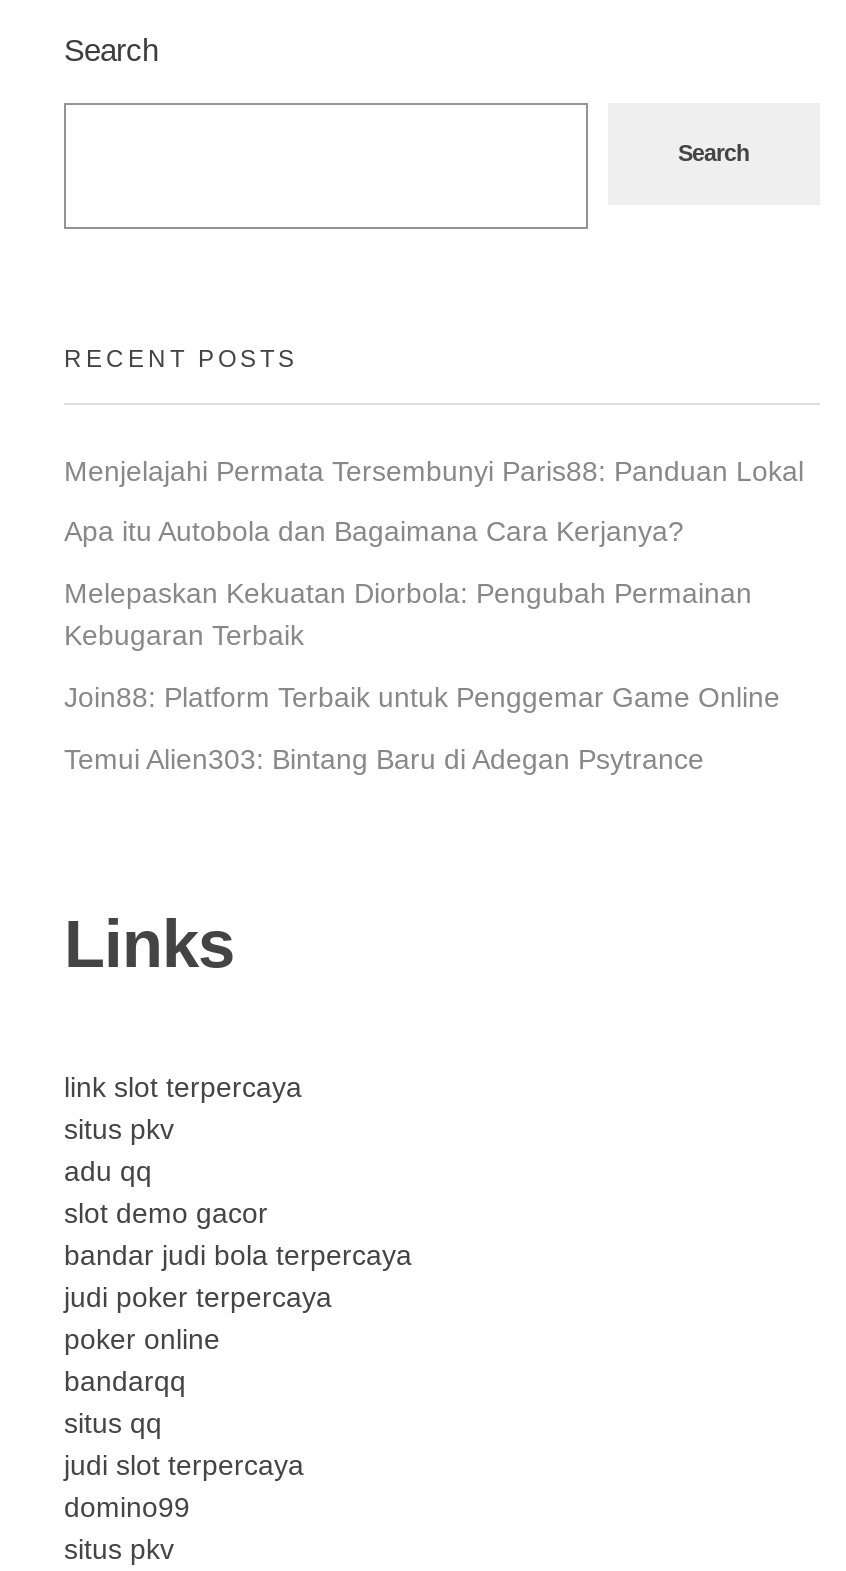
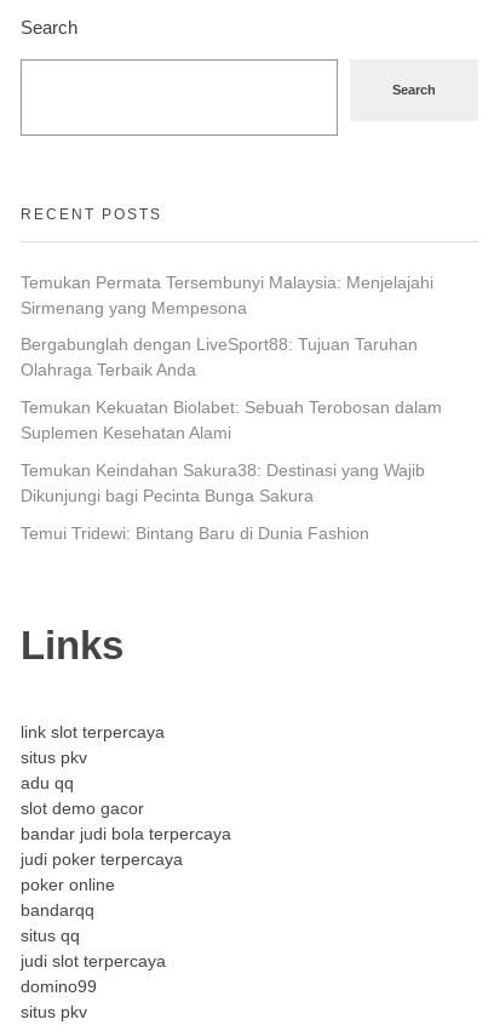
[64,454,804,486] Menjelajahi Permata Tersembunyi Paris88: Panduan Lokal -> [21,272,433,317] Temukan Permata Tersembunyi Malaysia: Menjelajahi | Sirmenang yang Mempesona
[64,516,684,548] Apa itu Autobola dan Bagaimana Cara Kerjanya? -> [21,335,418,380] Bergabunglah dengan LiveSport88: Tujuan Taruhan | Olahraga Terbaik Anda
[64,578,752,652] Melepaskan Kekuatan Diorbola: Pengubah Permainan | Kebugaran Terbaik -> [21,398,442,443] Temukan Kekuatan Biolabet: Sebuah Terobosan dalam | Suplemen Kesehatan Alami
[64,681,780,713] Join88: Platform Terbaik untuk Penggemar Game Online -> [21,461,425,505] Temukan Keindahan Sakura38: Destinasi yang Wajib | Dikunjungi bagi Pecinta Bunga Sakura
[64,743,704,775] Temui Alien303: Bintang Baru di Adegan Psytrance -> [21,523,369,543] Temui Tridewi: Bintang Baru di Dunia Fashion

